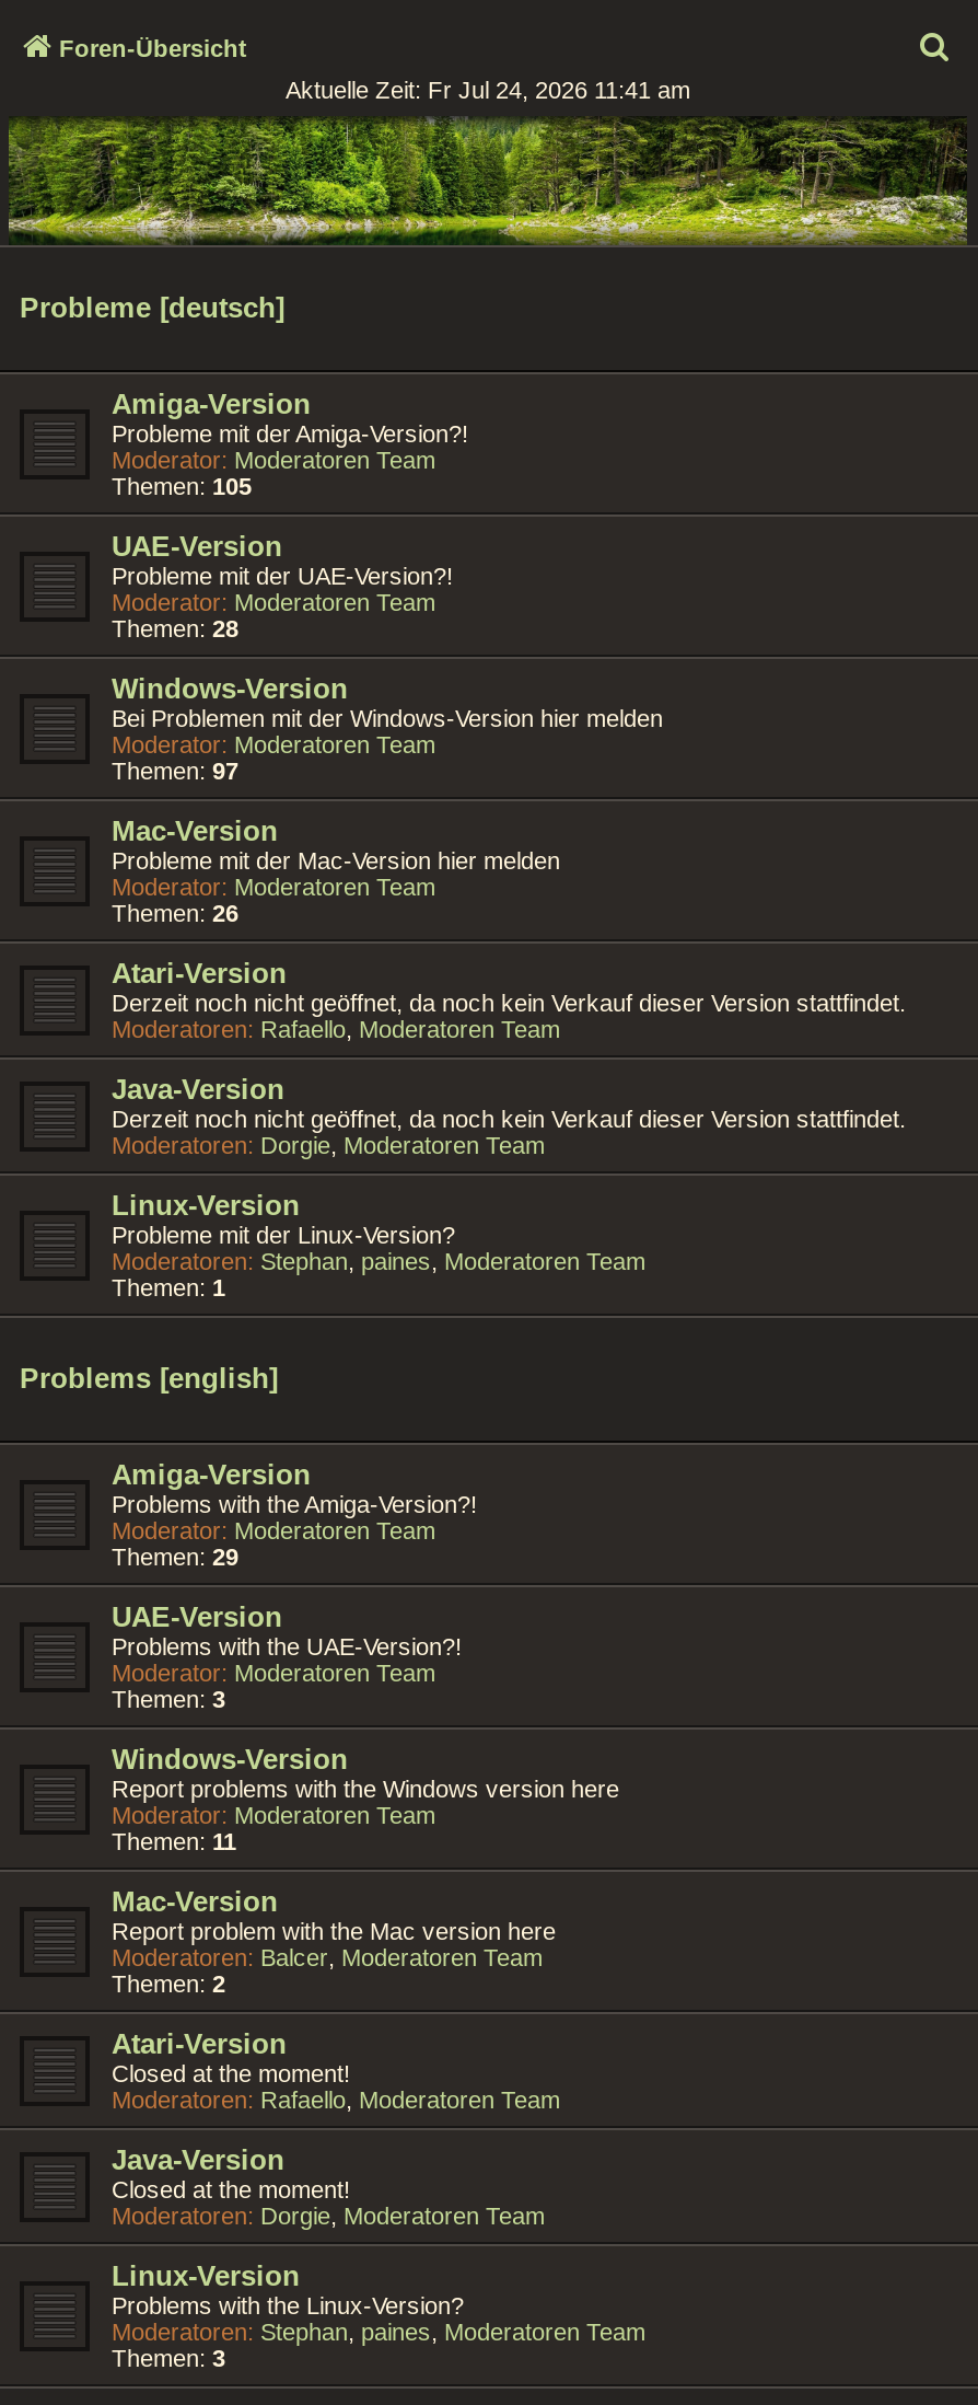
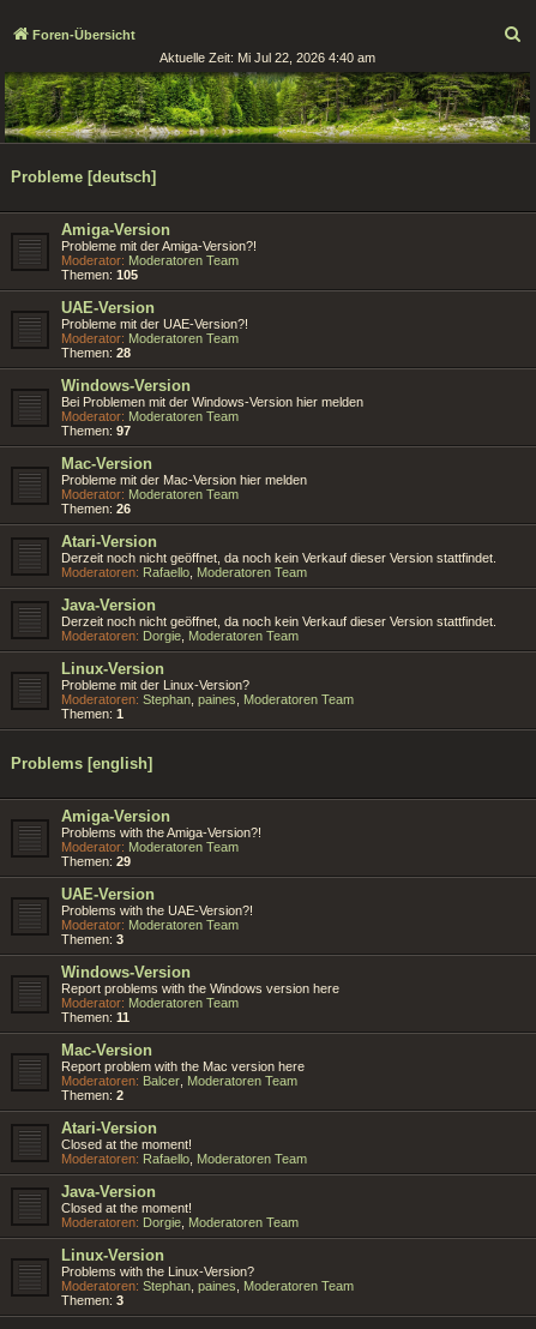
[286,77,690,103] Aktuelle Zeit: Fr Jul 24, 2026 11:41 am -> [159,50,375,65] Aktuelle Zeit: Mi Jul 22, 2026 4:40 am

